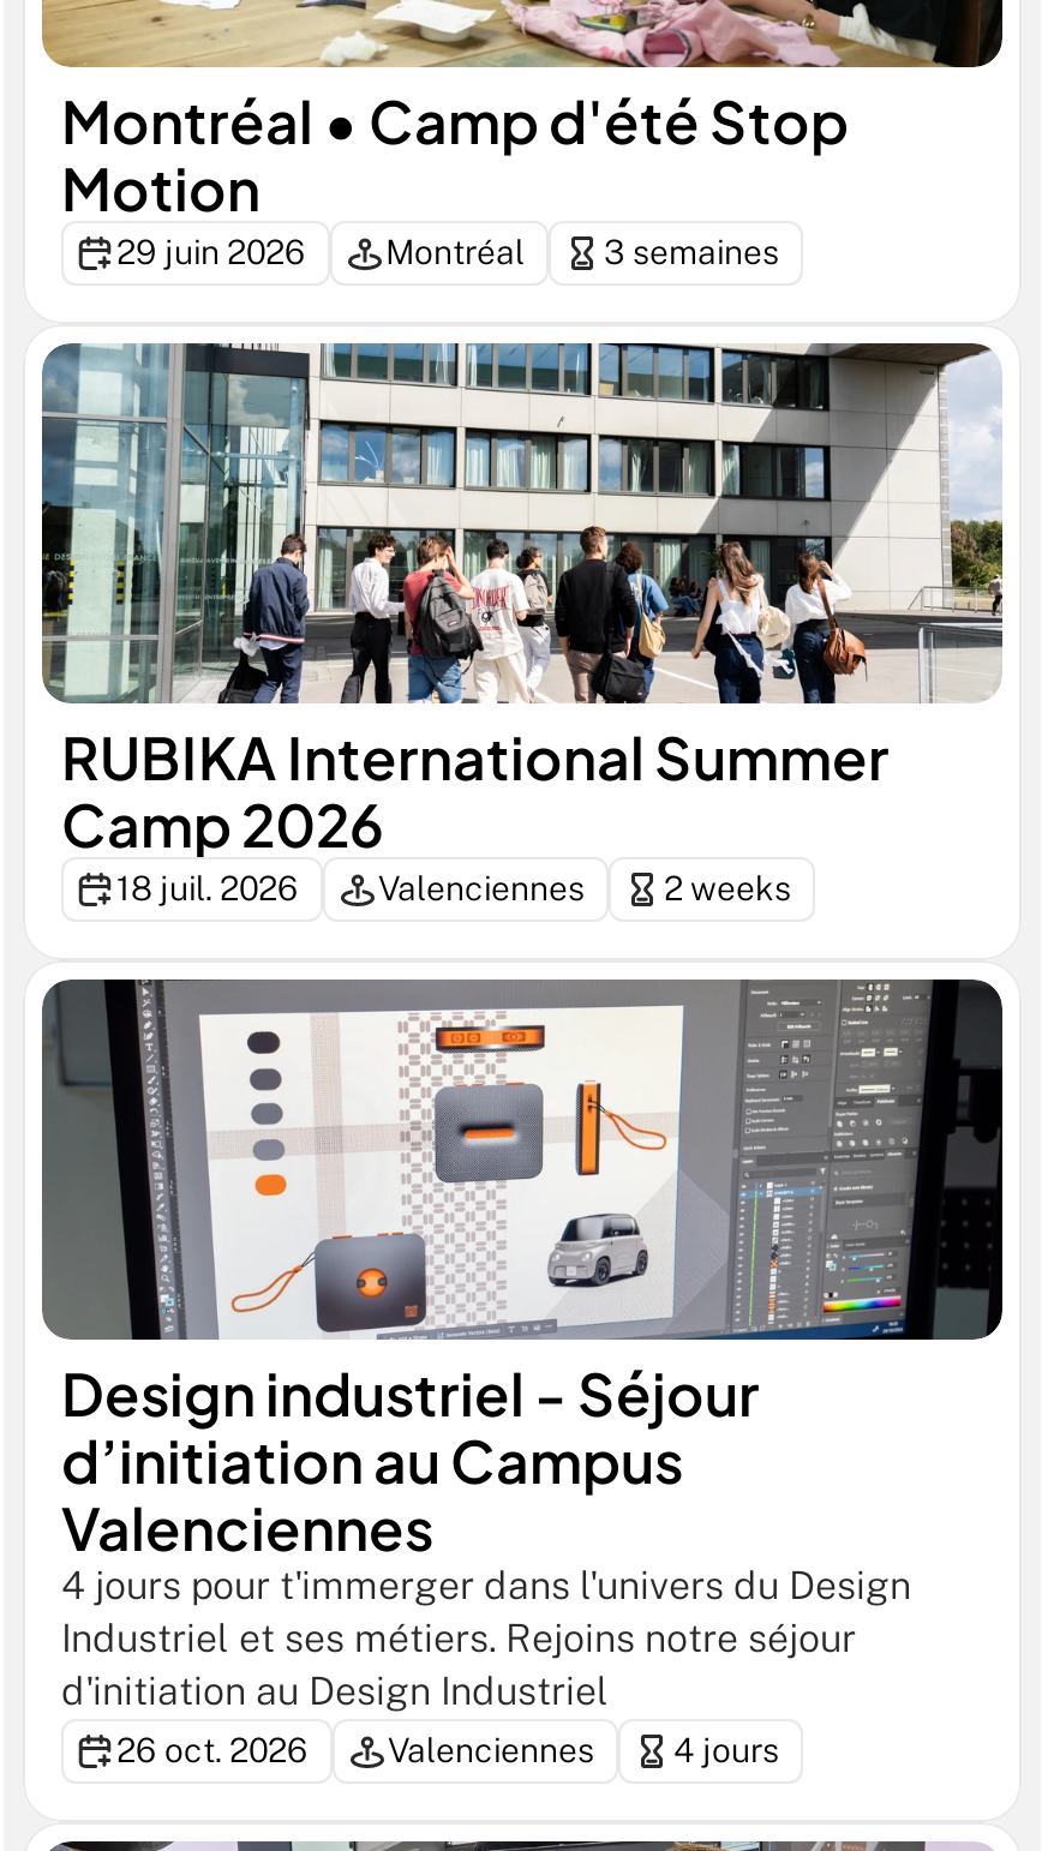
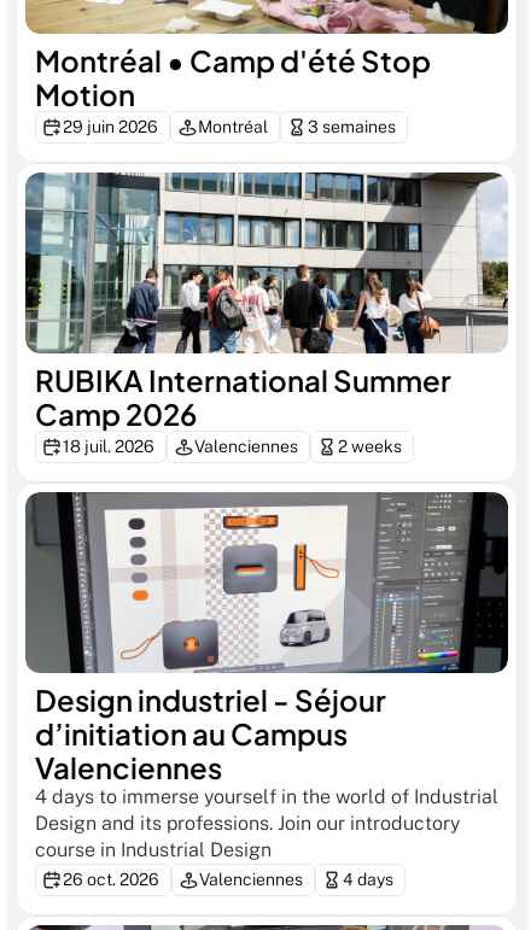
[61,1563,911,1714] 4 jours pour t'immerger dans l'univers du Design | Industriel et ses métiers. Rejoins notre séjour | d'initiation au Design Industriel -> [35,785,498,861] 4 days to immerse yourself in the world of Industrial | Design and its professions. Join our introductory | course in Industrial Design
[673,1731,779,1769] 4 jours -> [343,870,393,889] 4 days

